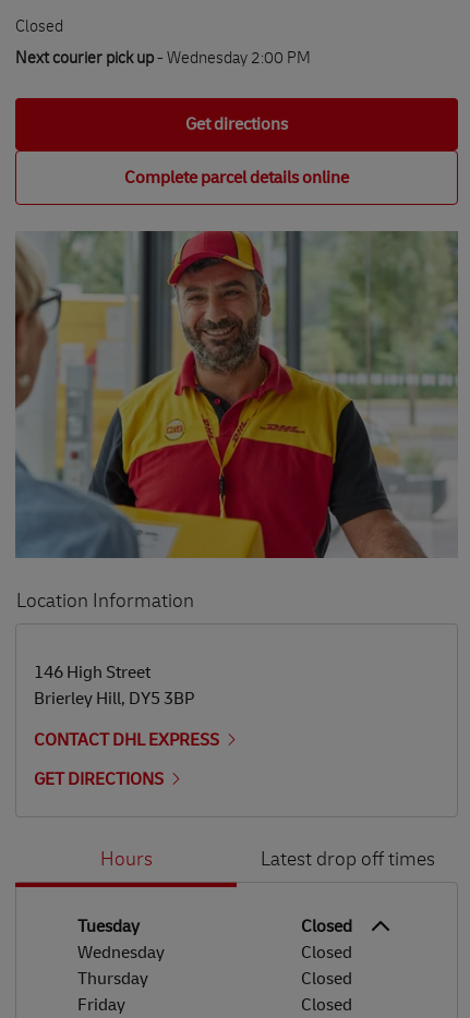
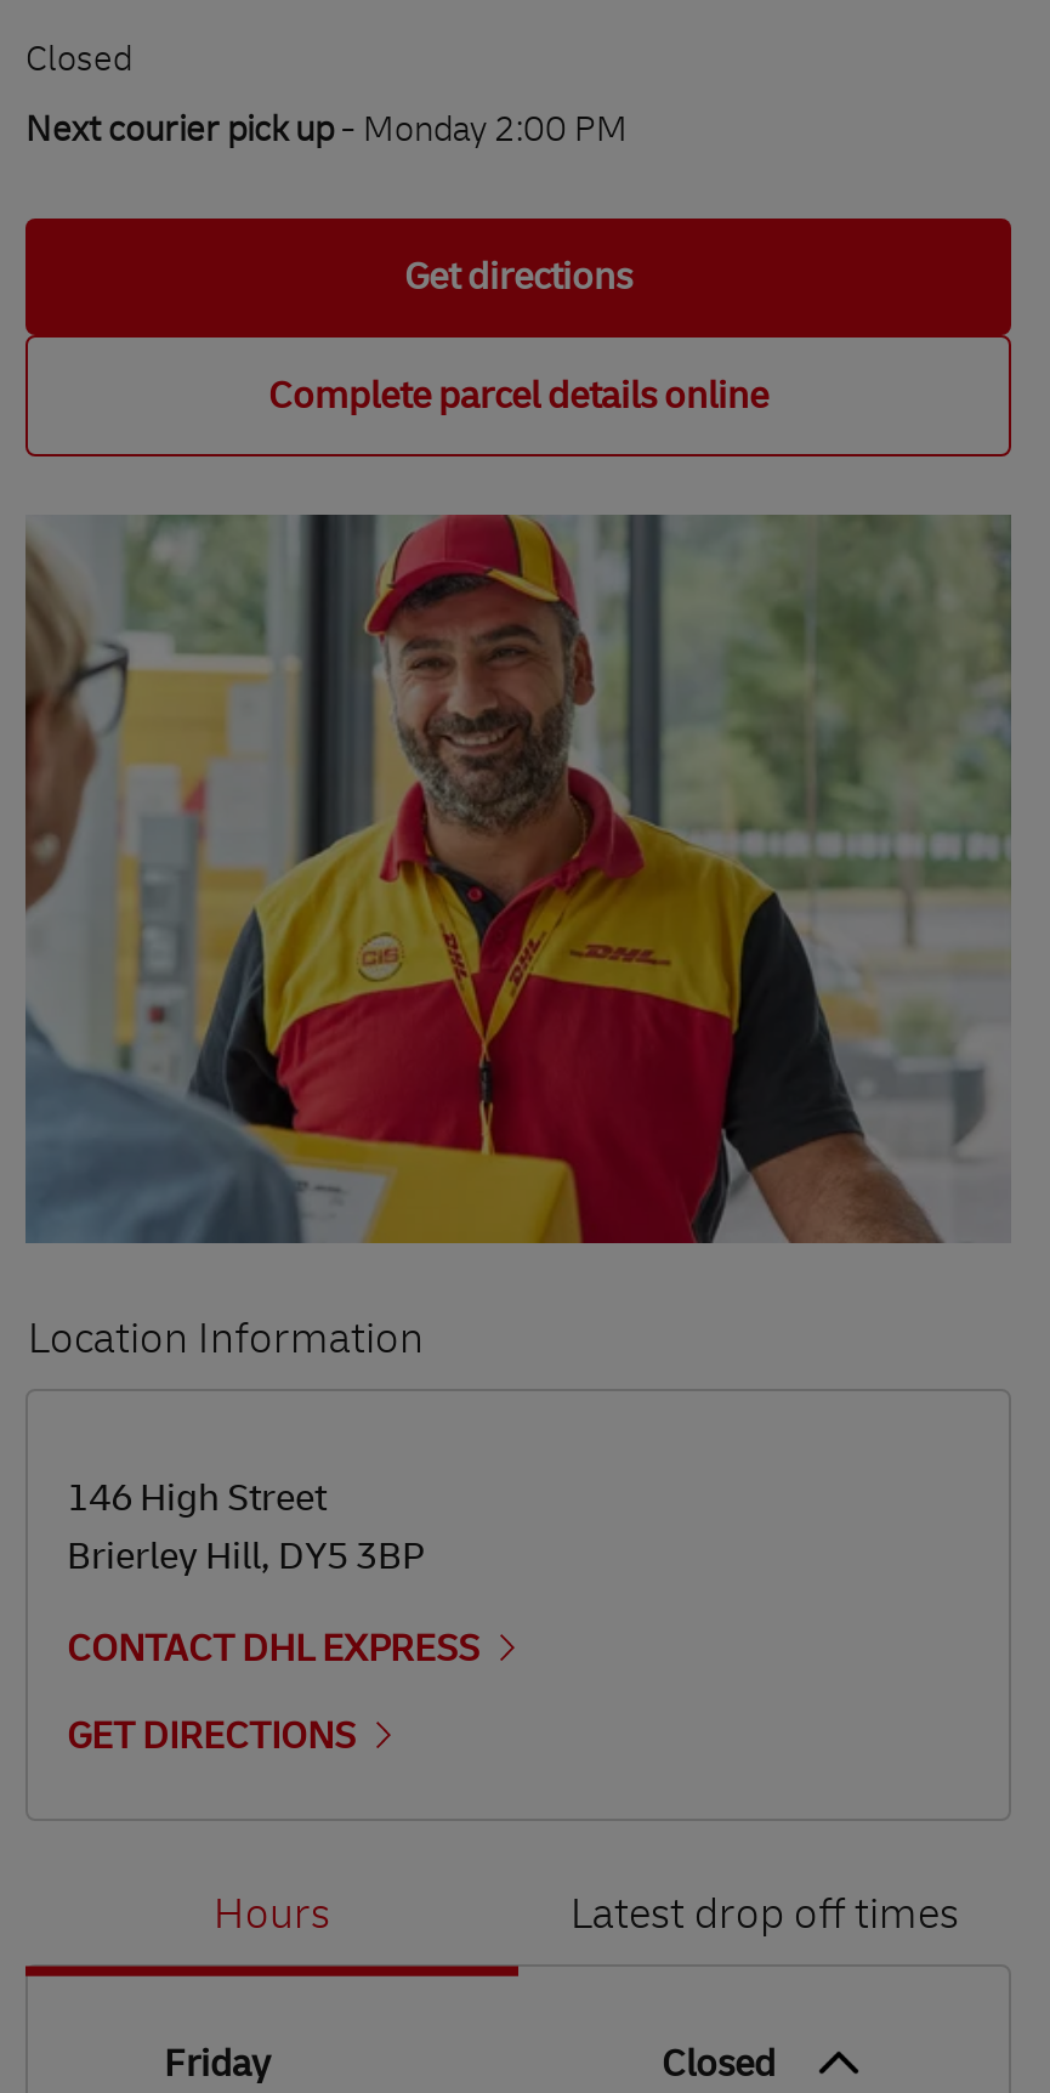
[15,51,311,69] Next courier pick up - Wednesday 2:00 PM -> [25,114,628,153] Next courier pick up - Monday 2:00 PM
[77,916,352,990] Tuesday | Closed | Wednesday | Closed | Thursday | Closed -> none

